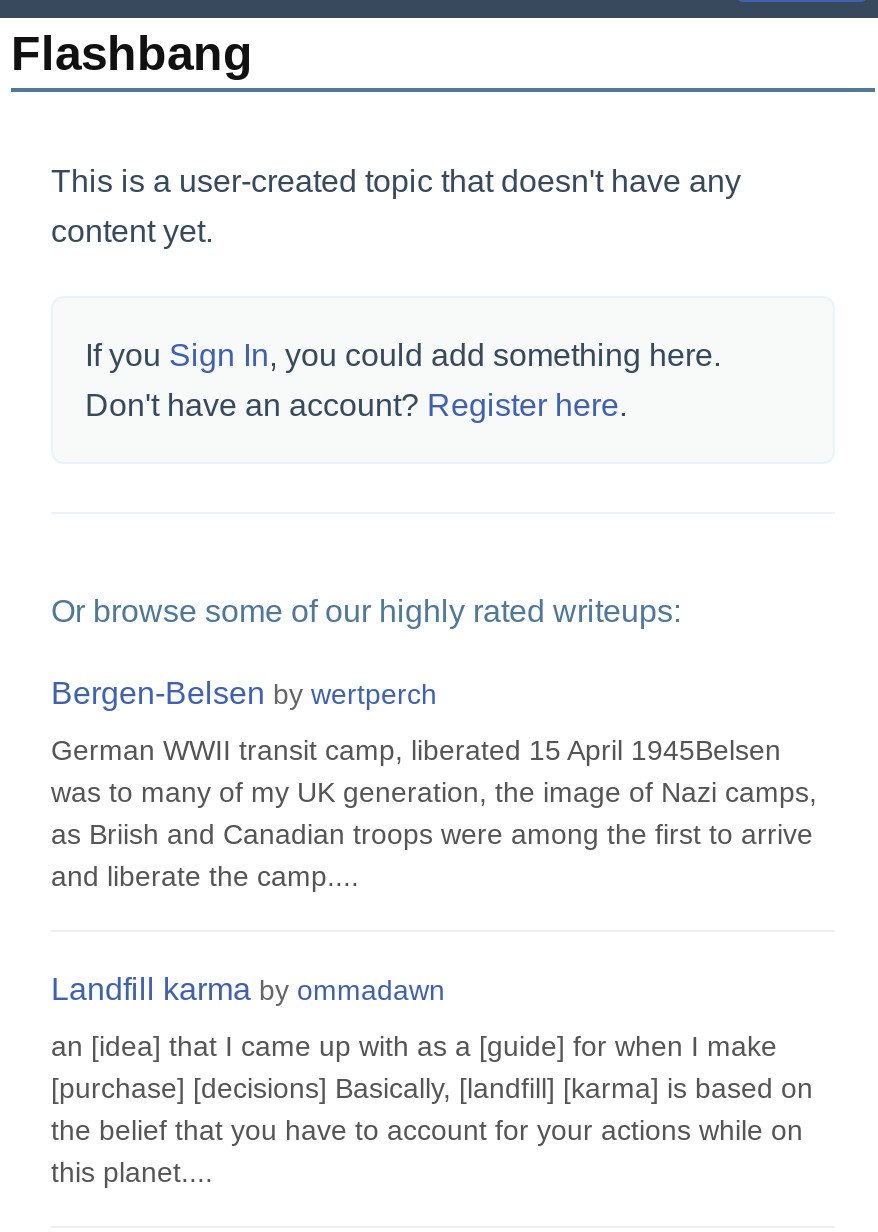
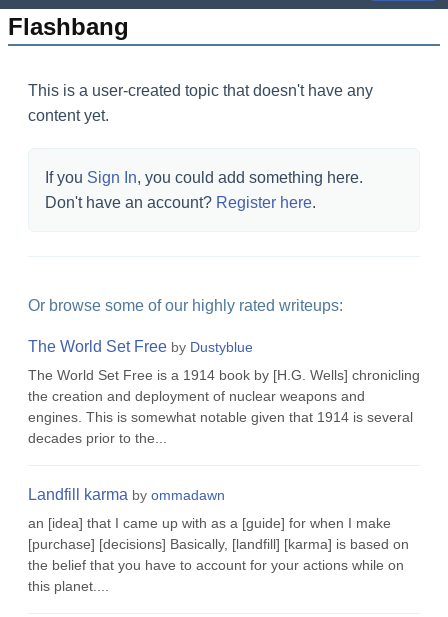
[51,676,437,710] Bergen-Belsen by wertperch -> [28,338,253,355] The World Set Free by Dustyblue
[51,734,817,892] German WWII transit camp, liberated 15 April 1945Belsen | was to many of my UK generation, the image of Nazi camps, | as Briish and Canadian troops were among the first to arrive | and liberate the camp.... -> [28,367,420,446] The World Set Free is a 1914 book by [H.G. Wells] chronicling | the creation and deployment of nuclear weapons and | engines. This is somewhat notable given that 1914 is several | decades prior to the...

